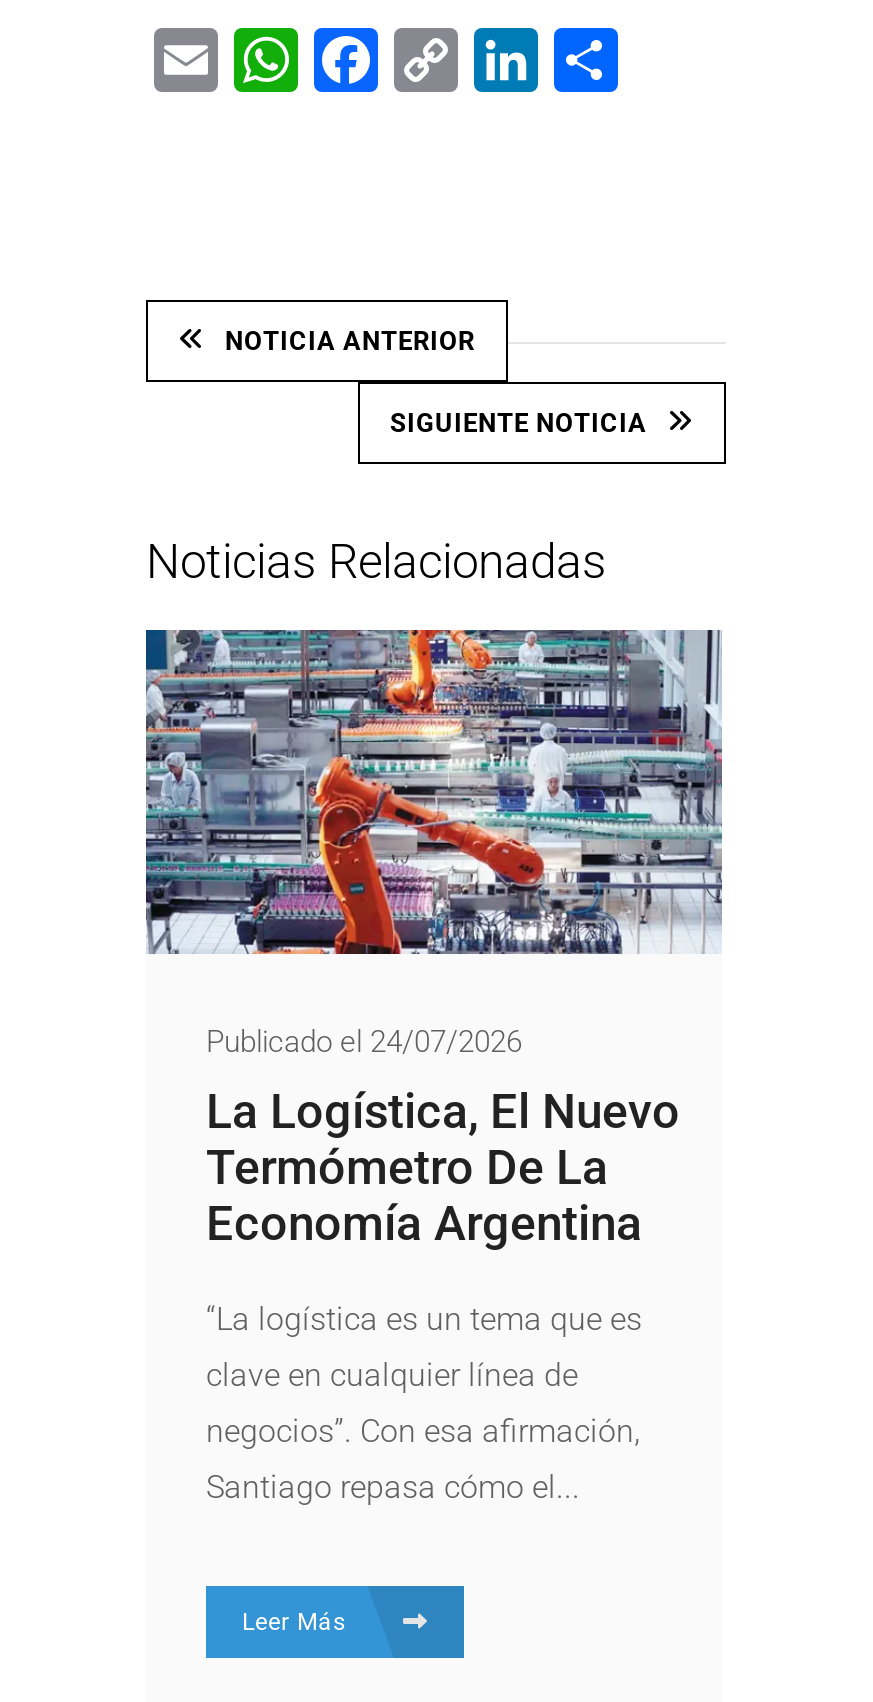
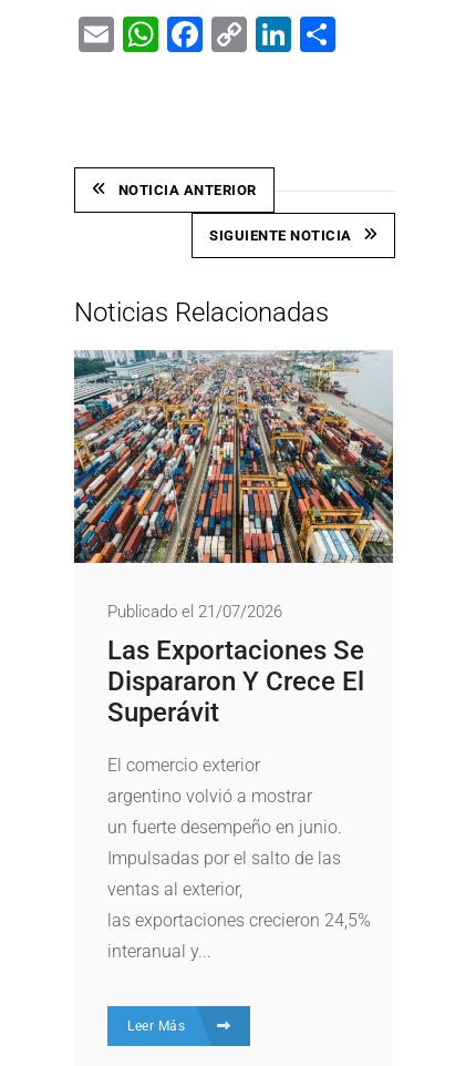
[144,628,724,1507] [image] | Publicado el 24/07/2026 | La Logística, El Nuevo | Termómetro De La | Economía Argentina | “La logística es un tema que es | clave en cualquier línea de | negocios”. Con esa afirmación, | Santiago repasa cómo el... -> [73,349,394,962] [image] | Publicado el 21/07/2026 | Las Exportaciones Se | Dispararon Y Crece El | Superávit | El comercio exterior | argentino volvió a mostrar | un fuerte desempeño en junio. | Impulsadas por el salto de las | ventas al exterior, | las exportaciones crecieron 24,5% | interanual y...

